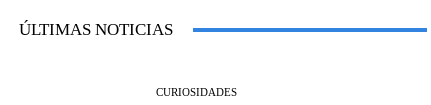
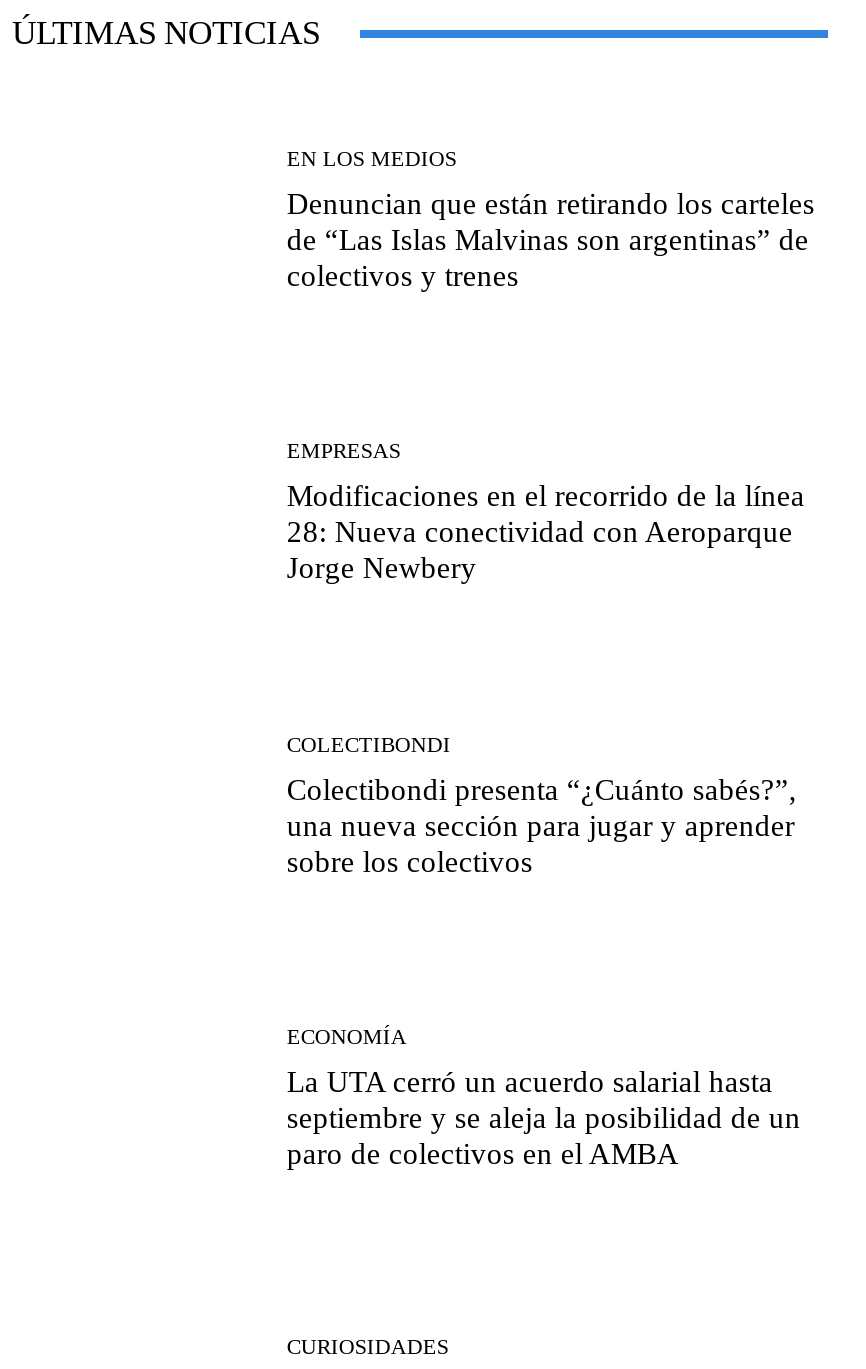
none -> [287,146,815,292] EN LOS MEDIOS | Denuncian que están retirando los carteles | de “Las Islas Malvinas son argentinas” de | colectivos y trenes
none -> [287,439,805,585] EMPRESAS | Modificaciones en el recorrido de la línea | 28: Nueva conectividad con Aeroparque | Jorge Newbery
none -> [287,731,797,877] COLECTIBONDI | Colectibondi presenta “¿Cuánto sabés?”, | una nueva sección para jugar y aprender | sobre los colectivos
none -> [287,1024,801,1170] ECONOMÍA | La UTA cerró un acuerdo salarial hasta | septiembre y se aleja la posibilidad de un | paro de colectivos en el AMBA

